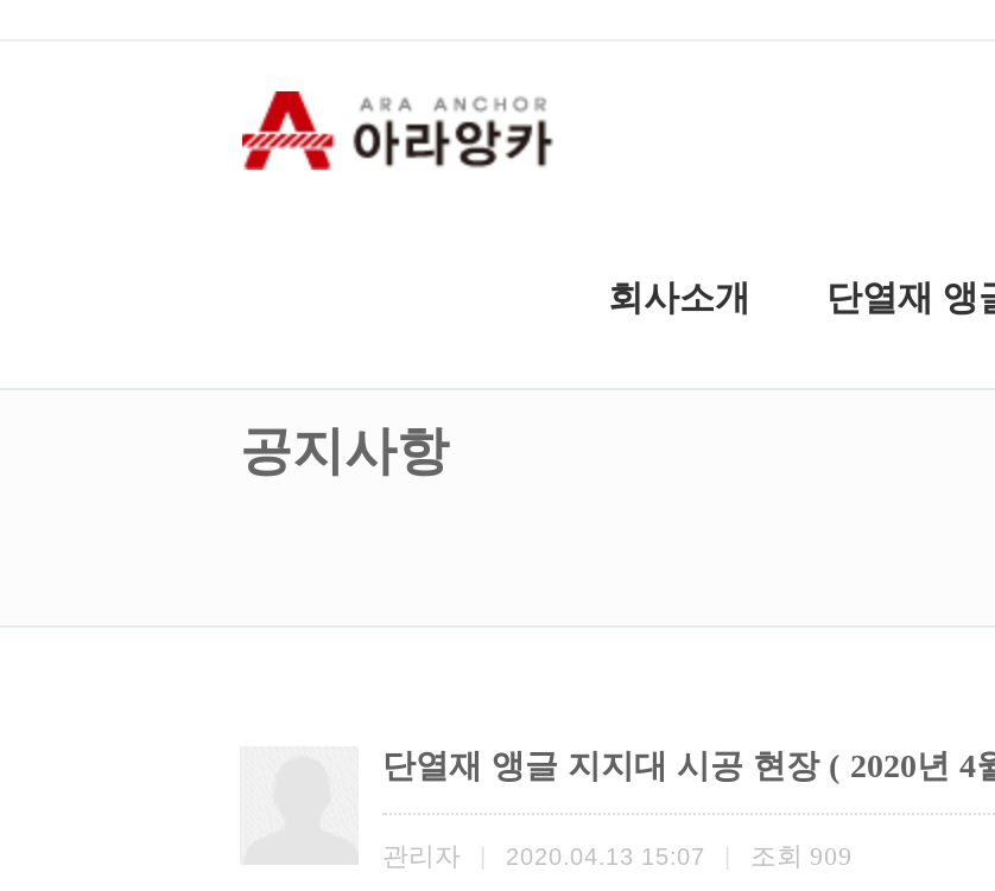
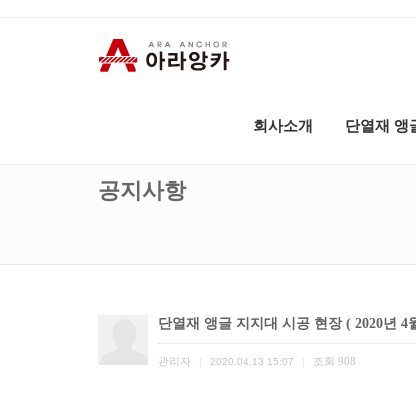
[750,841,853,870] 조회 909 -> [313,355,356,367] 조회 908

